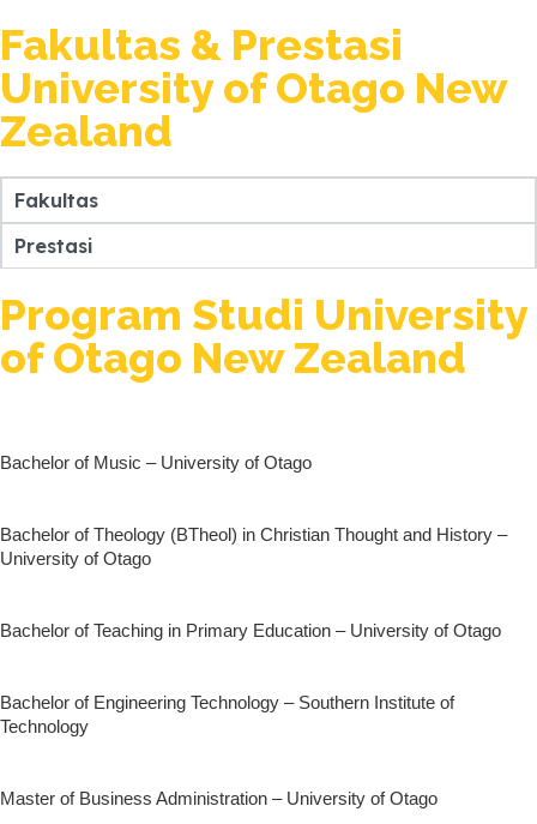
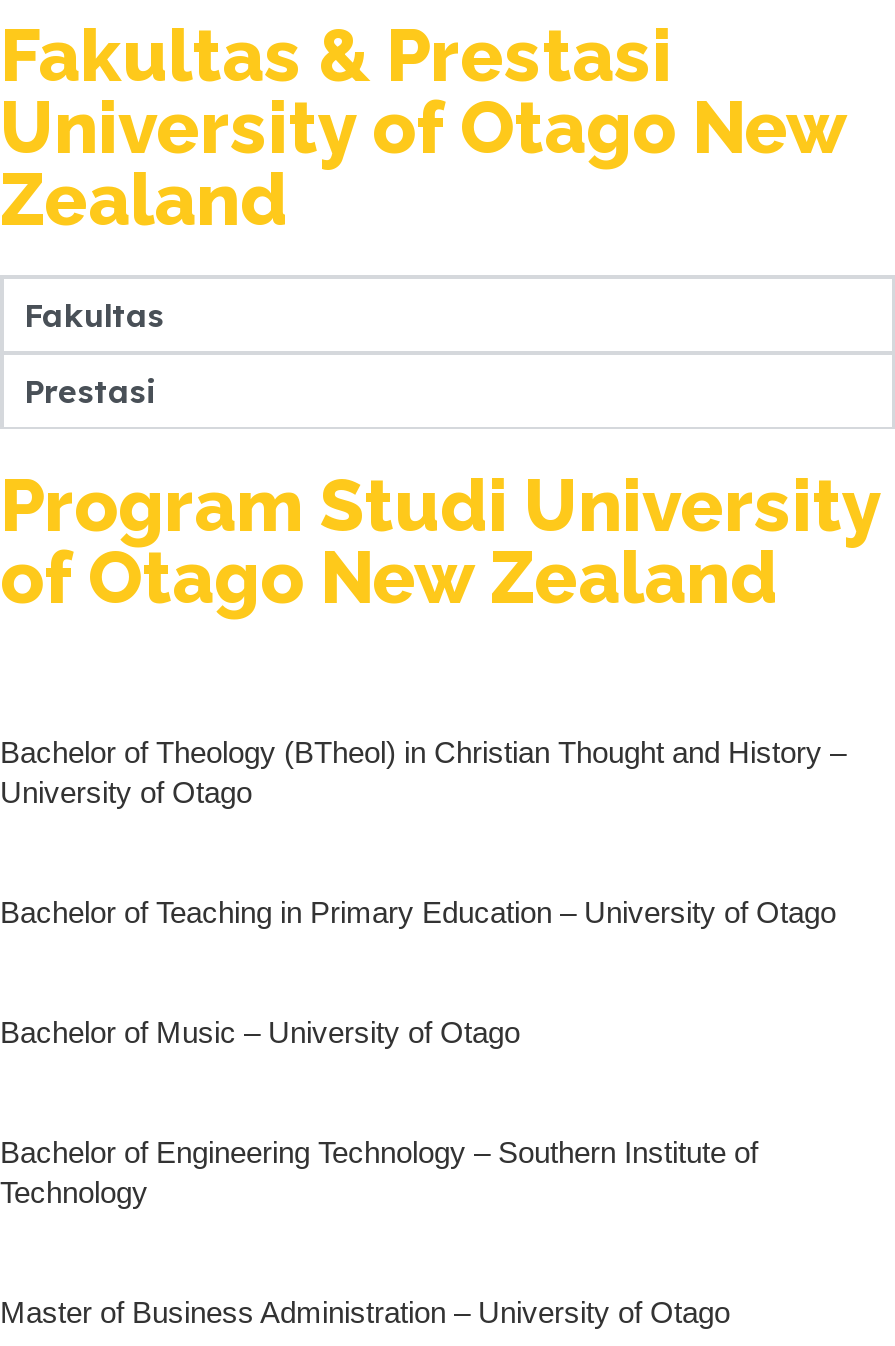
moved [0,452,312,473] -> [0,1014,520,1048]: Bachelor of Music – University of Otago
moved [0,524,507,641] -> [0,734,846,928]: Bachelor of Theology (BTheol) in Christian Thought and History – | University of Otago | Bachelor of Teaching in Primary Education – University of Otago

